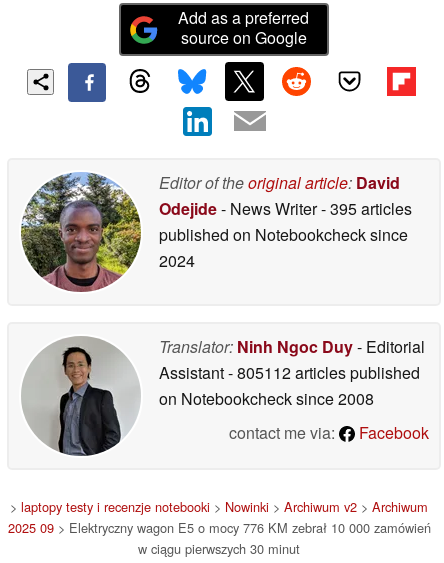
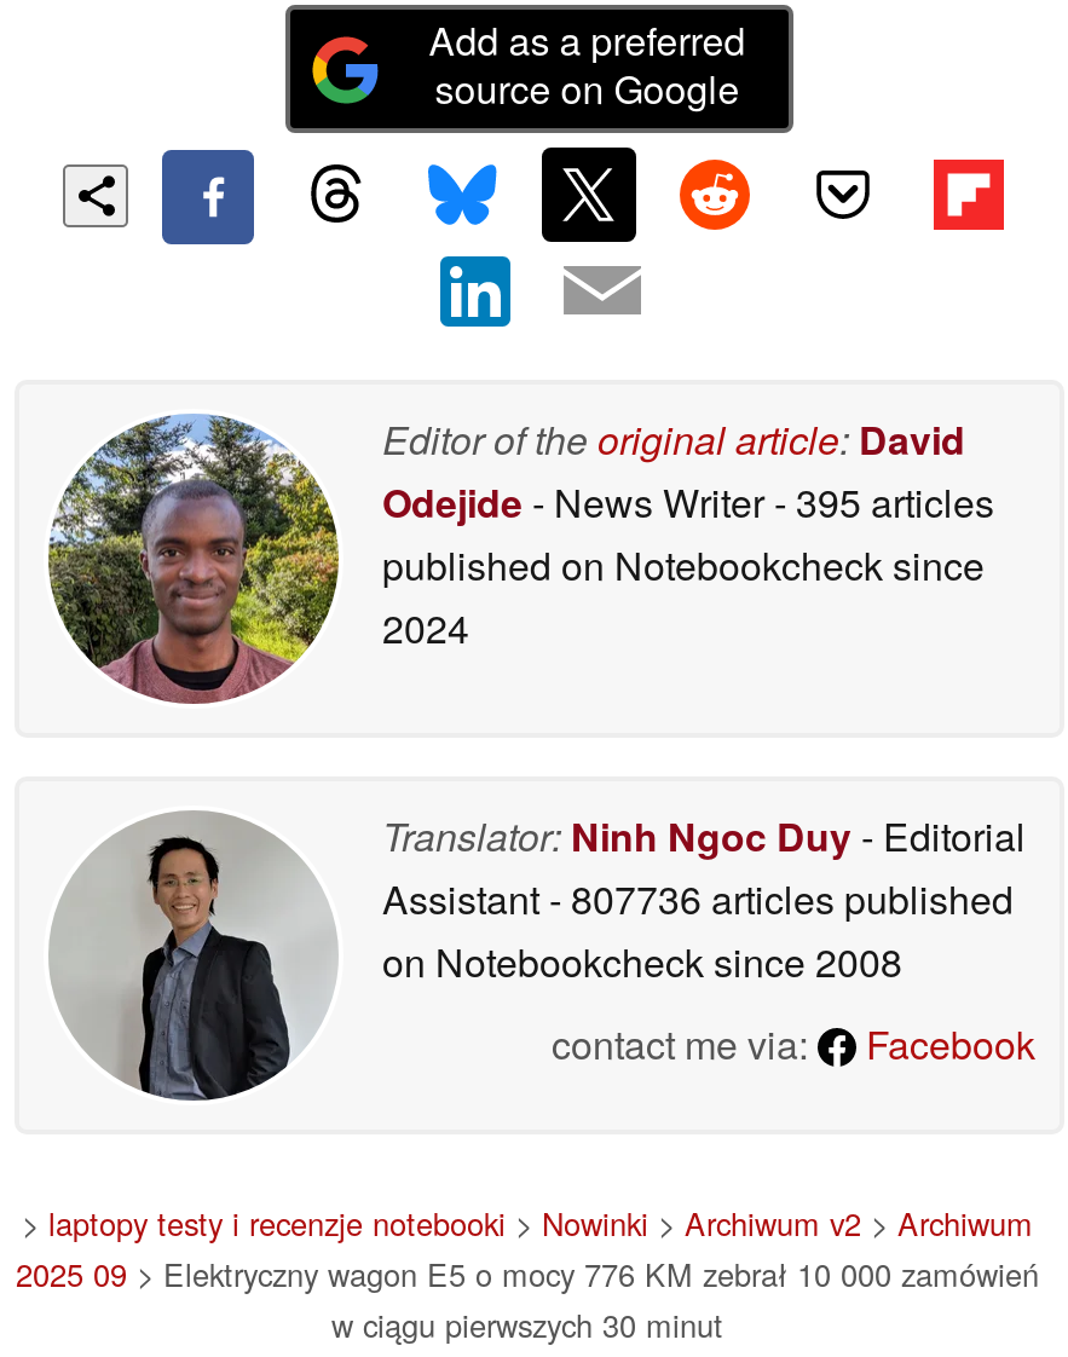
[159,360,420,383] Assistant - 805112 articles published -> [382,870,1014,925] Assistant - 807736 articles published

